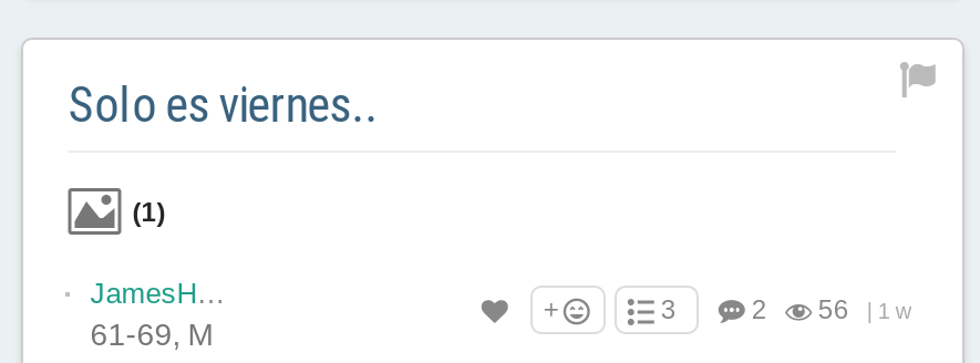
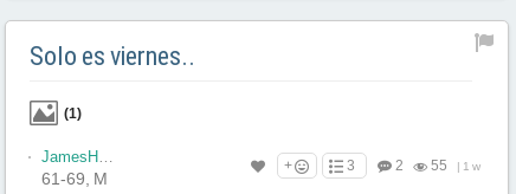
[813,294,849,325] 56 -> [428,157,447,174] 55

